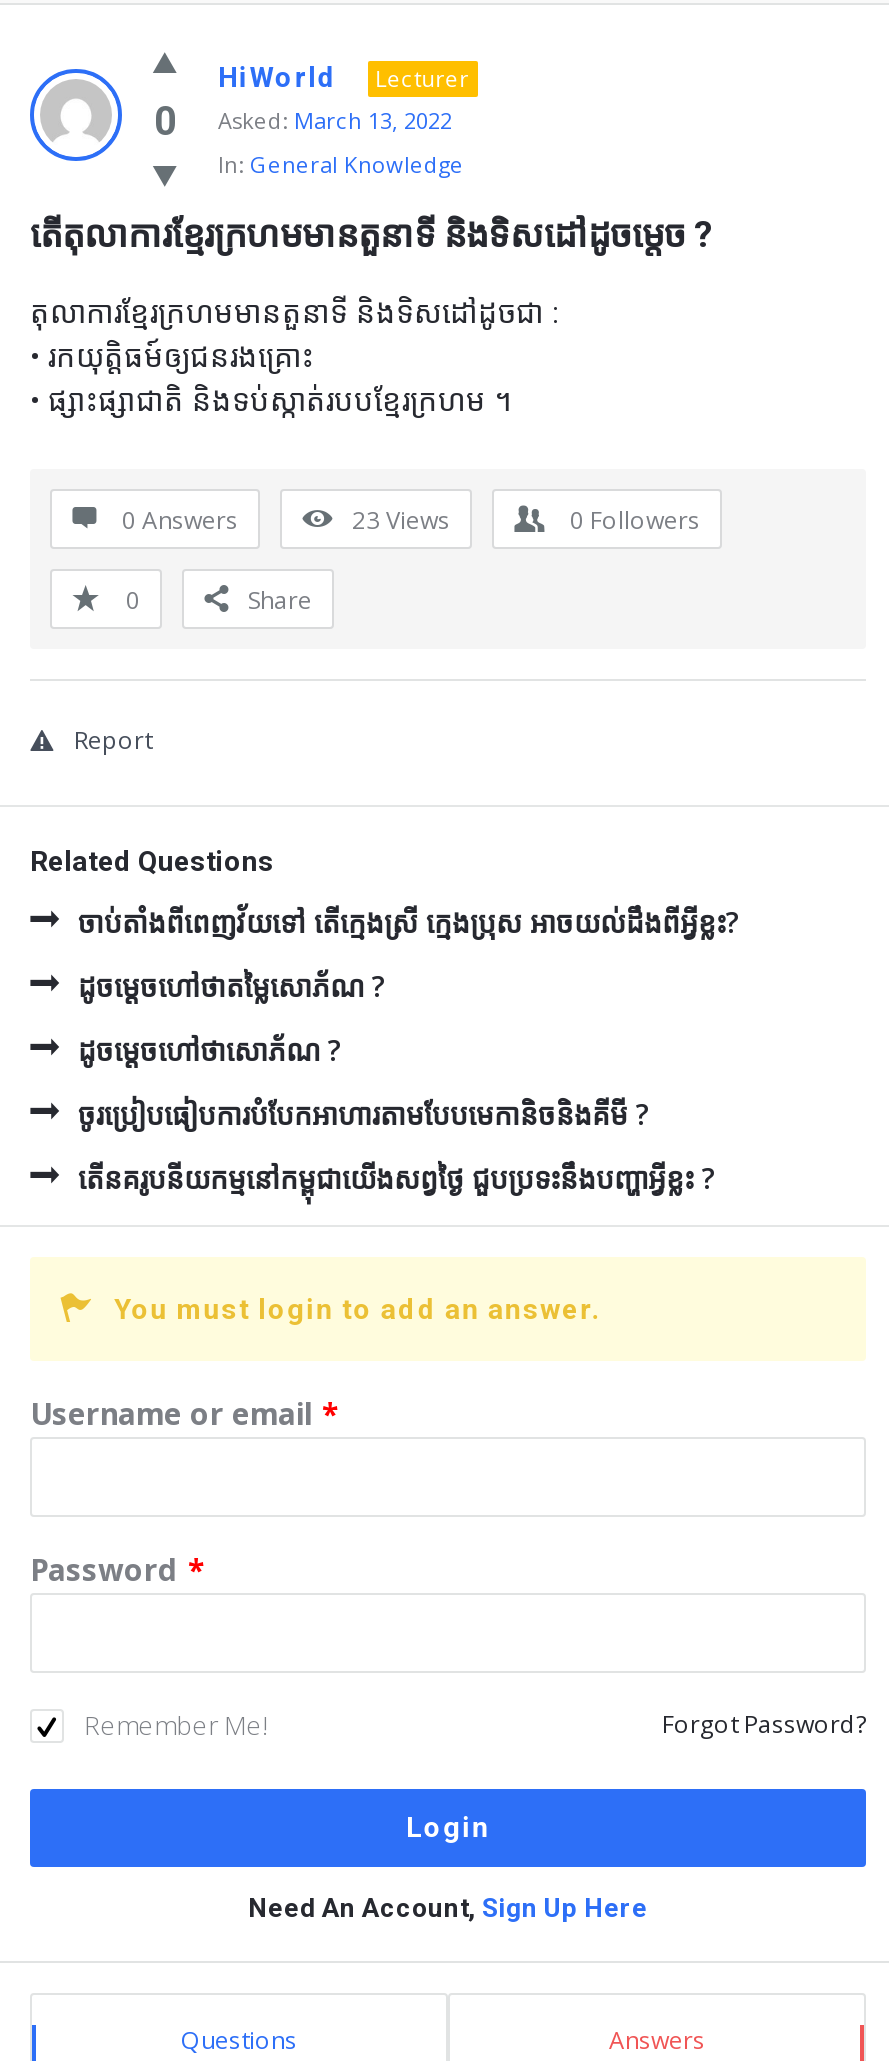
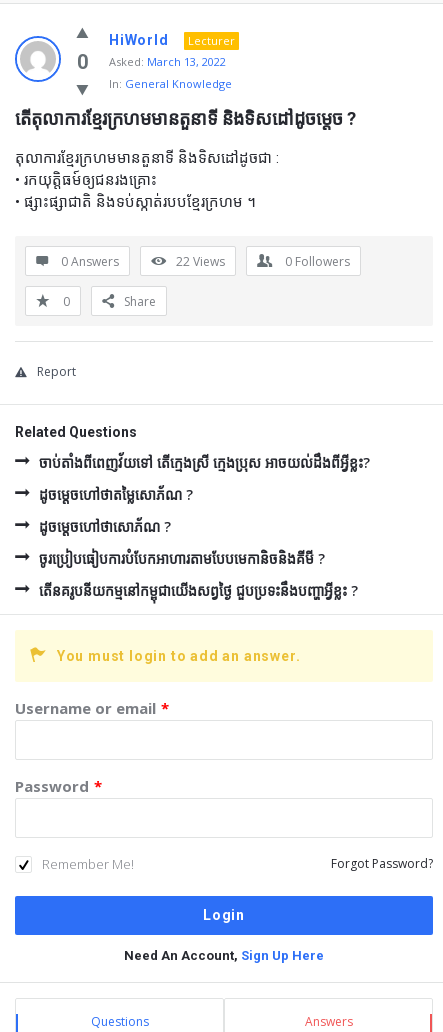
[352,503,450,537] 23 Views -> [176,253,225,270] 22 Views

